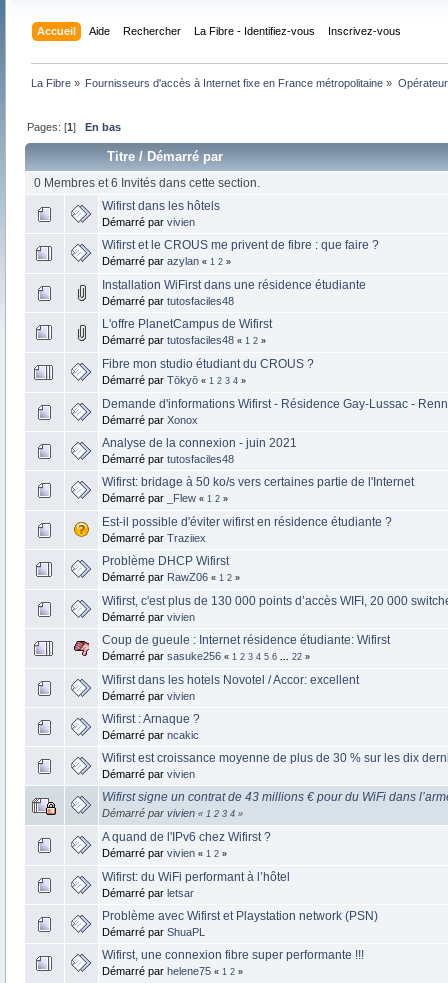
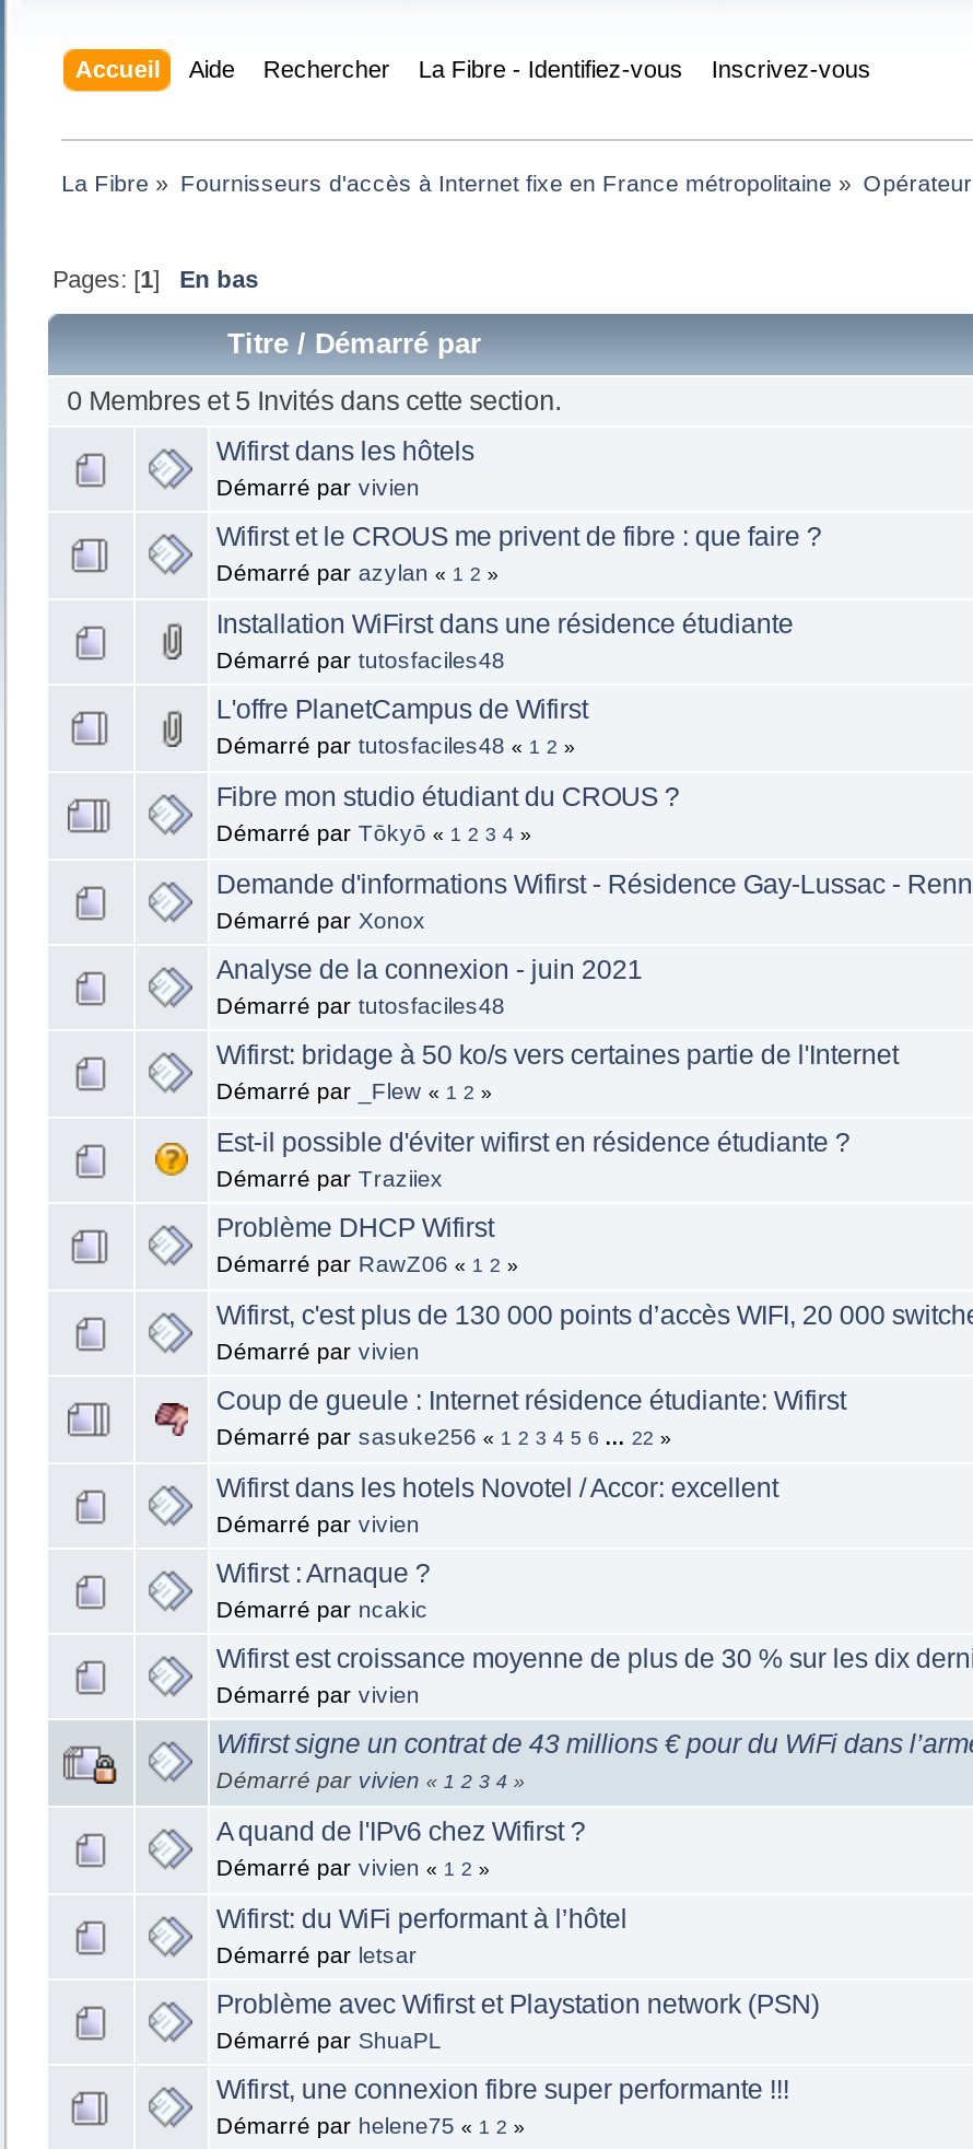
[34,175,260,189] 0 Membres et 6 Invités dans cette section. -> [67,385,561,416] 0 Membres et 5 Invités dans cette section.

